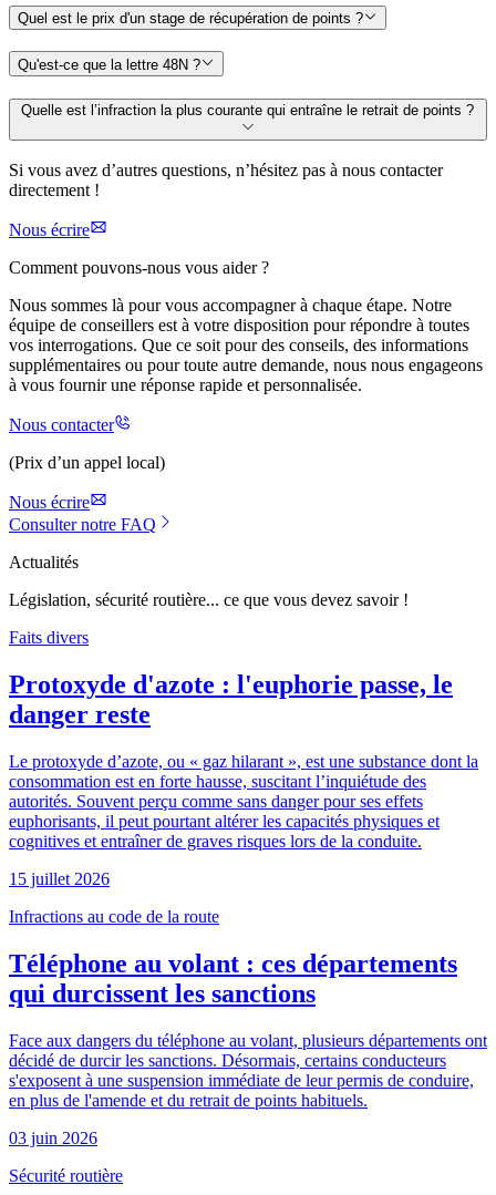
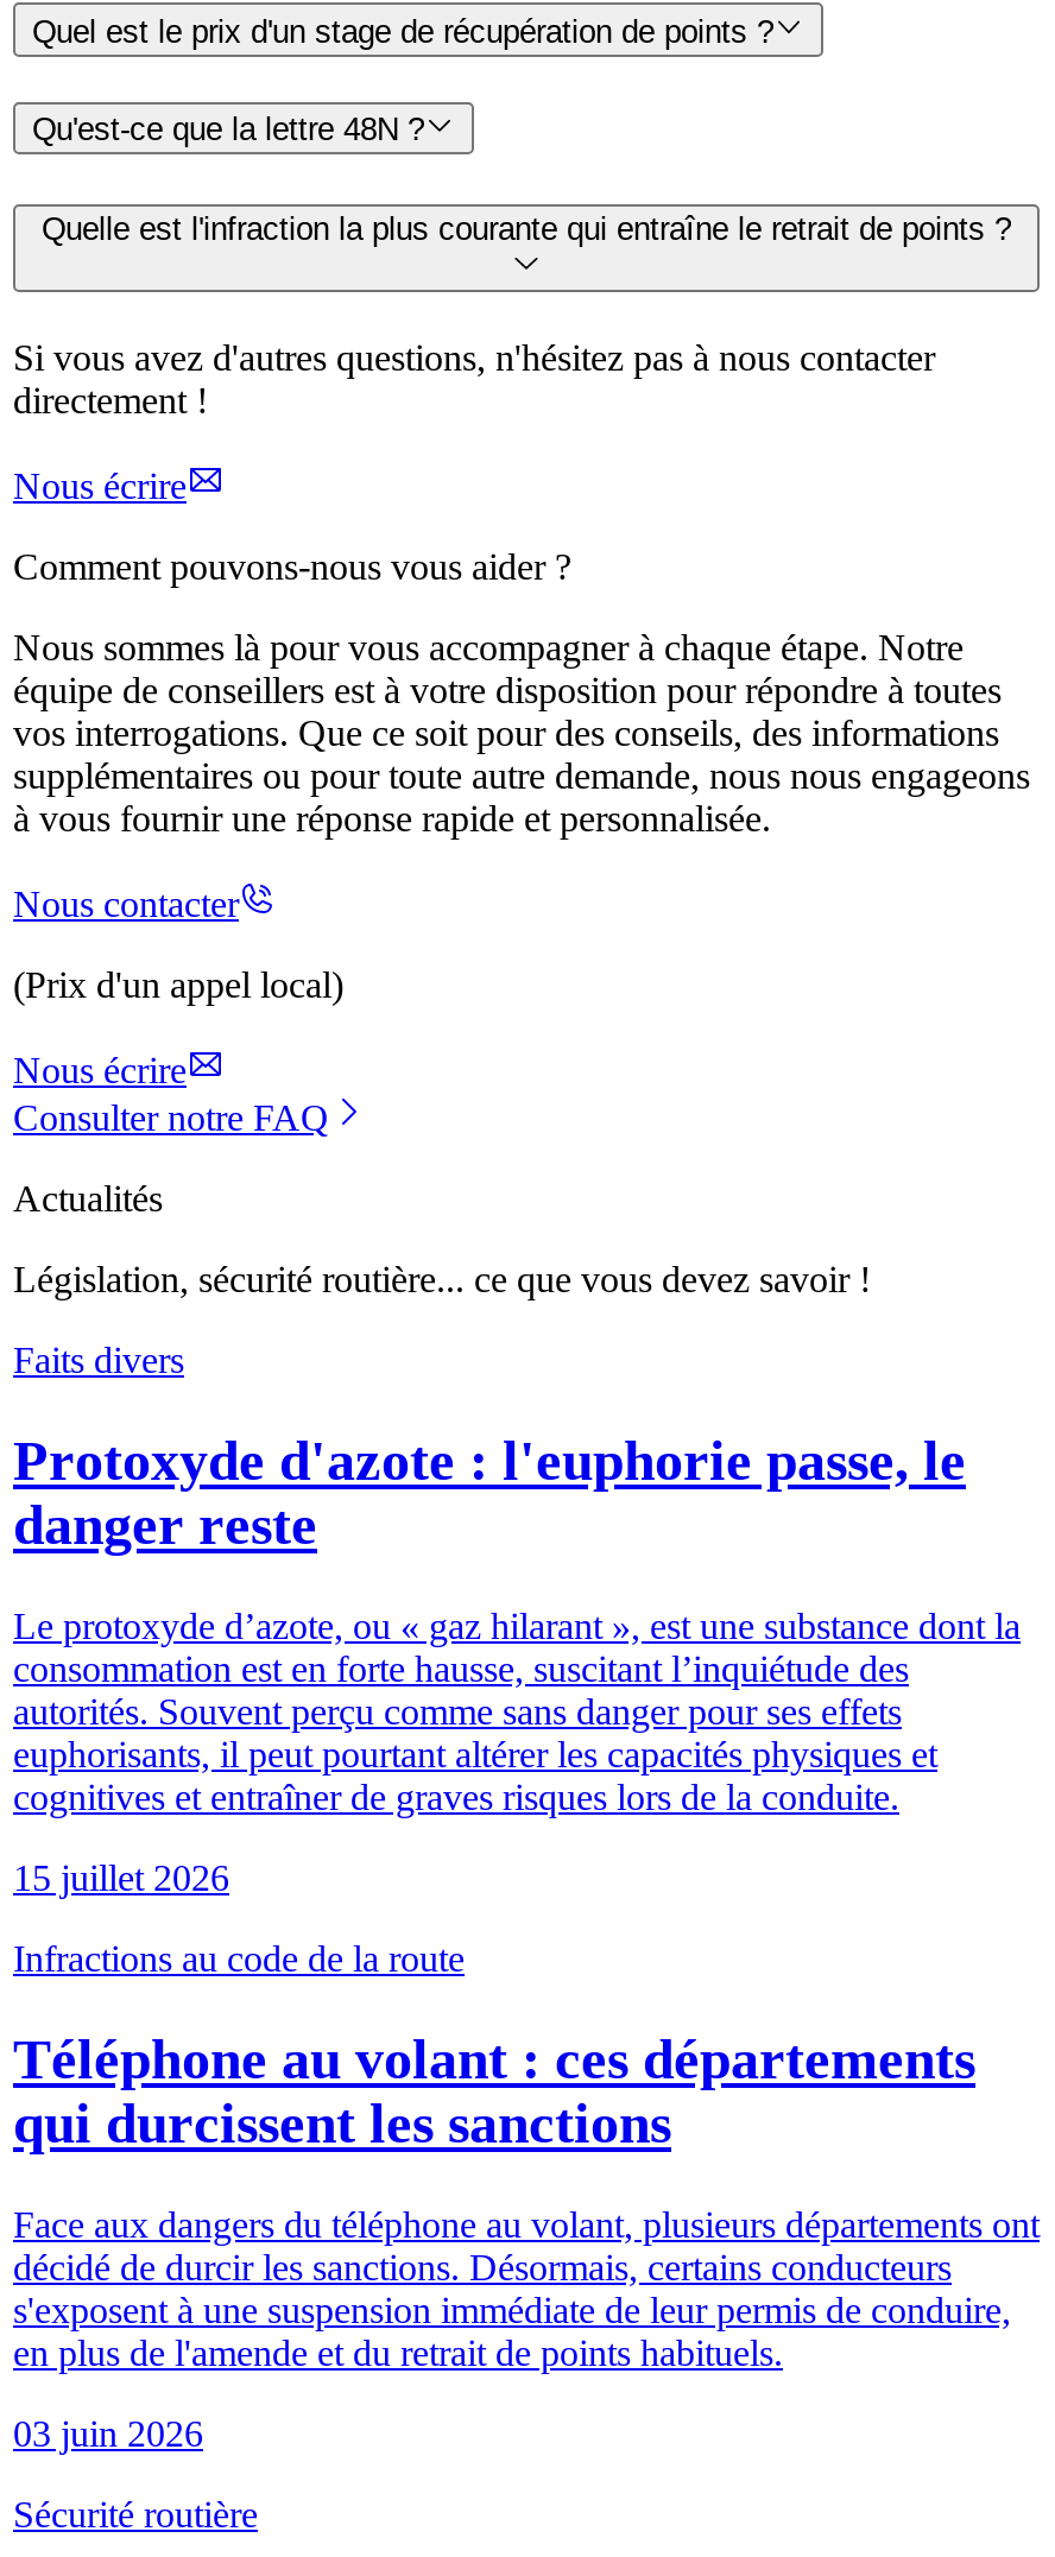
[22,102,474,119] Quelle est l’infraction la plus courante qui entraîne le retrait de points ? -> [42,211,1011,247] Quelle est l'infraction la plus courante qui entraîne le retrait de points ?
[9,161,443,180] Si vous avez d’autres questions, n’hésitez pas à nous contacter -> [13,337,935,377] Si vous avez d'autres questions, n'hésitez pas à nous contacter
[9,453,165,472] (Prix d’un appel local) -> [13,964,343,1005] (Prix d'un appel local)

